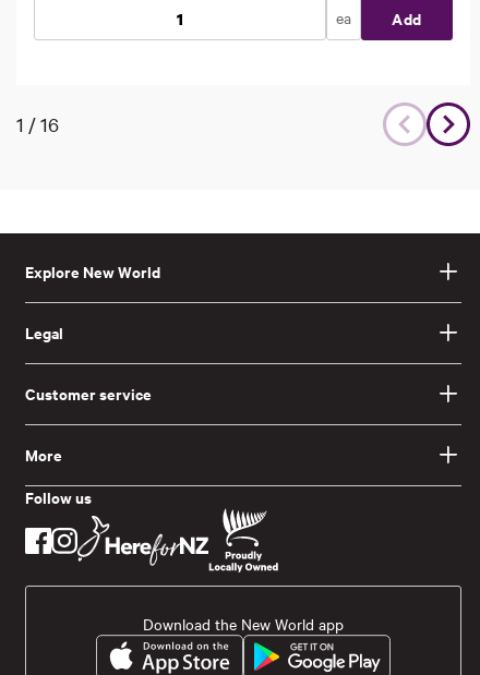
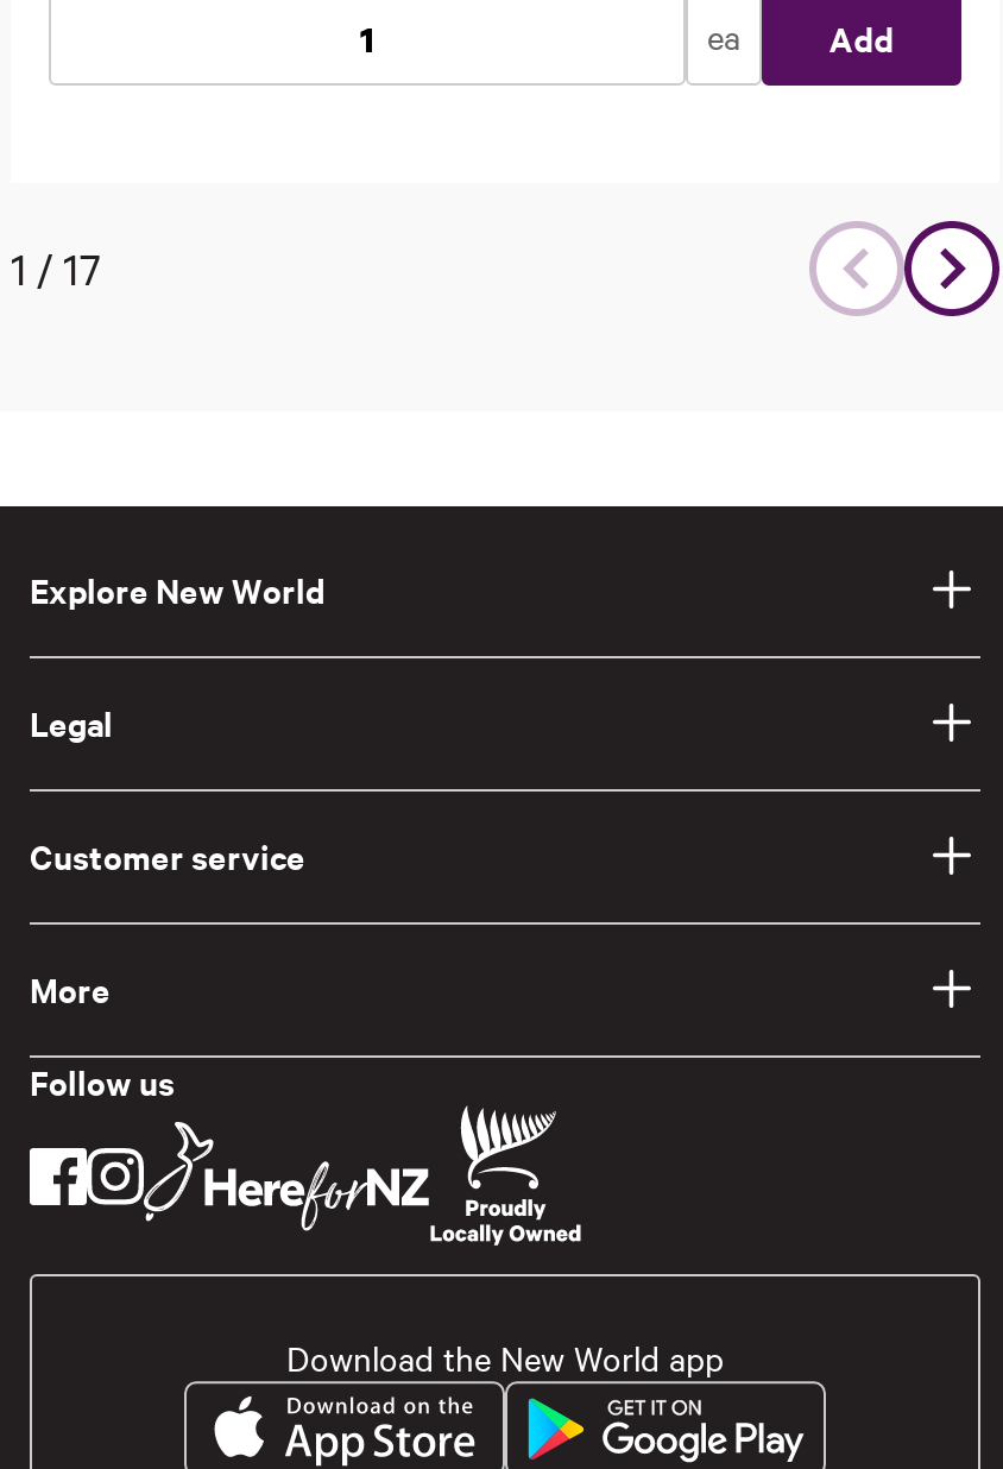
[16,111,59,136] 1 / 16 -> [11,240,101,295] 1 / 17

